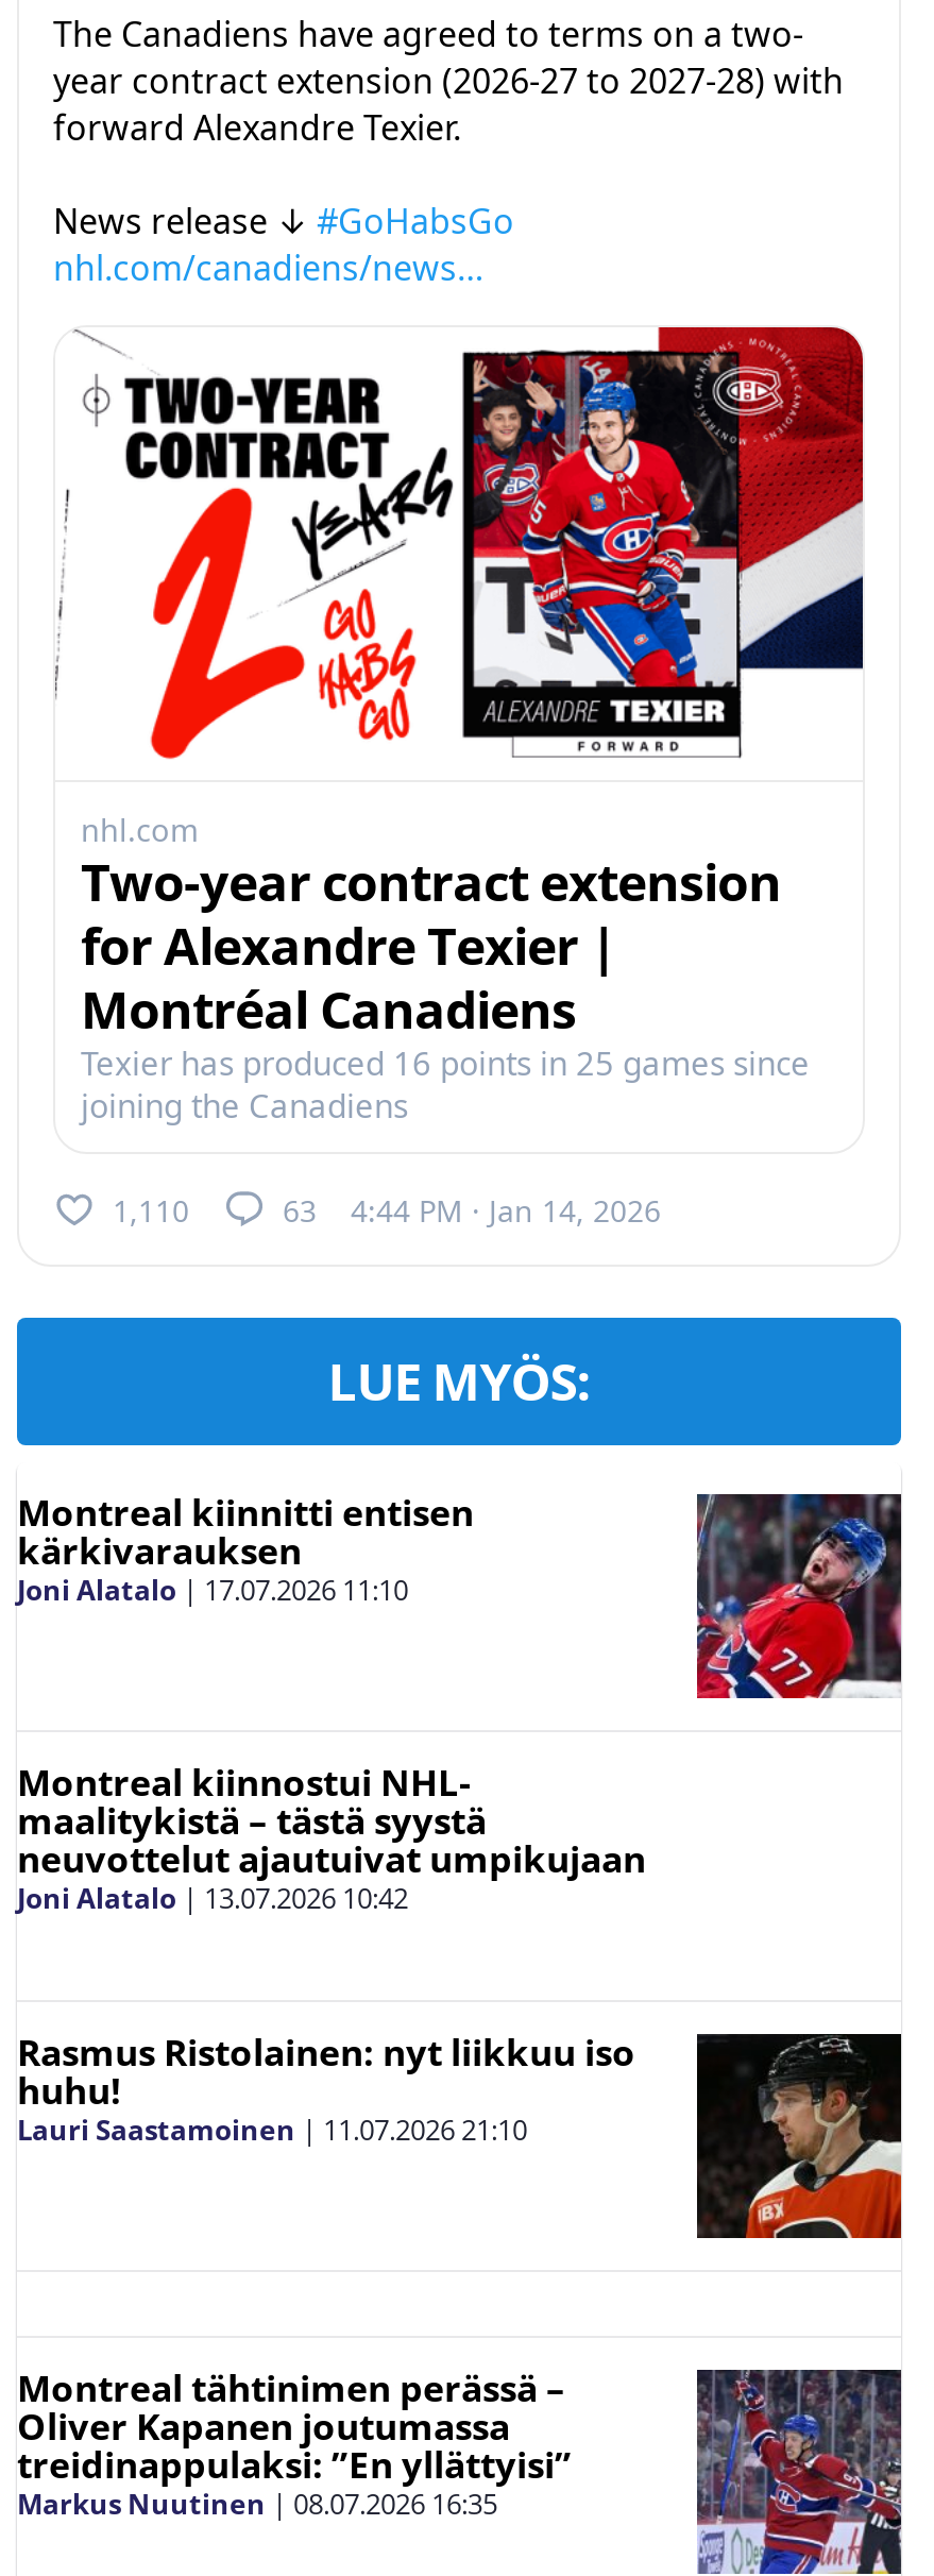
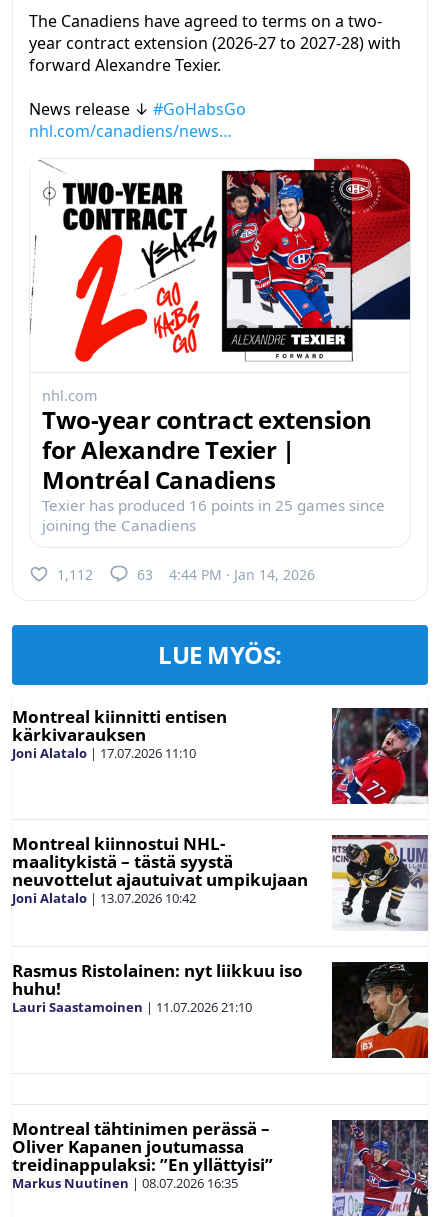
[113,1190,189,1231] 1,110 -> [57,565,93,584] 1,112
none -> [331,834,429,931] [image]

